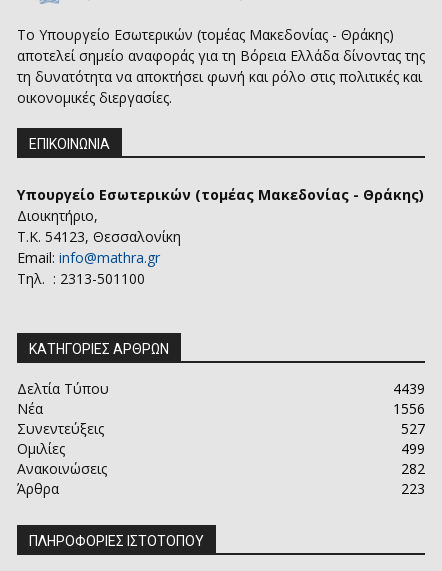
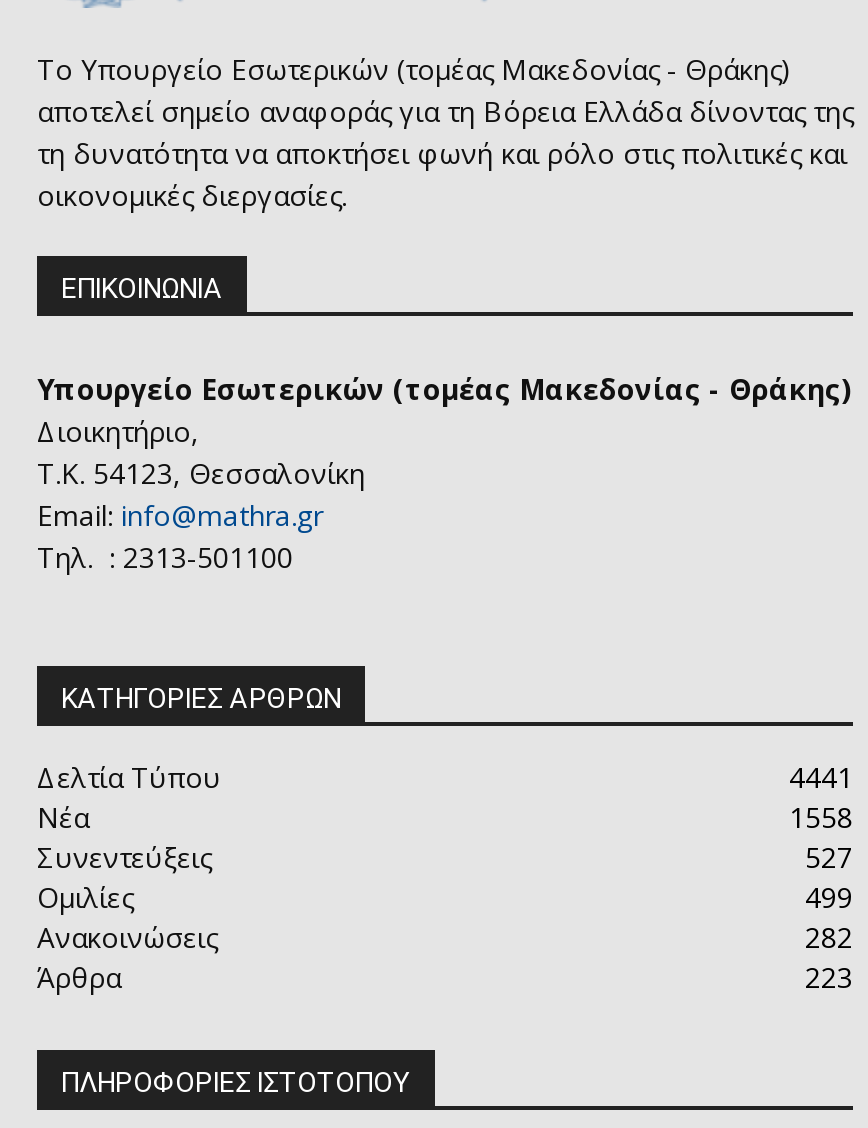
[393,379,425,398] 4439 -> [789,758,853,796] 4441
[393,399,425,418] 1556 -> [789,798,853,836] 1558

